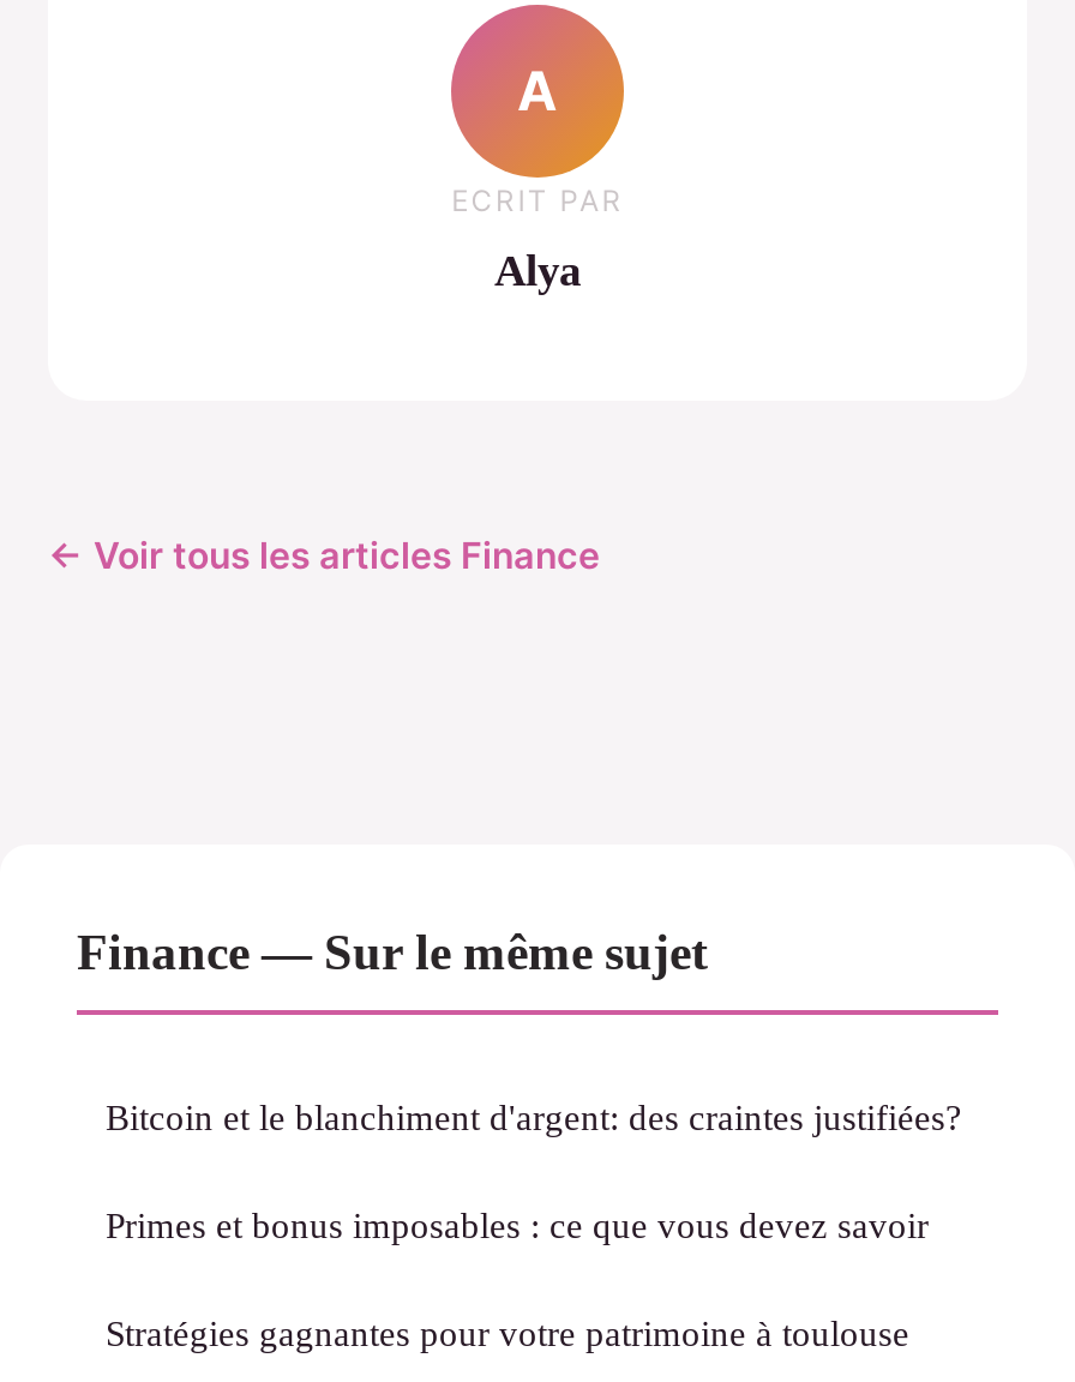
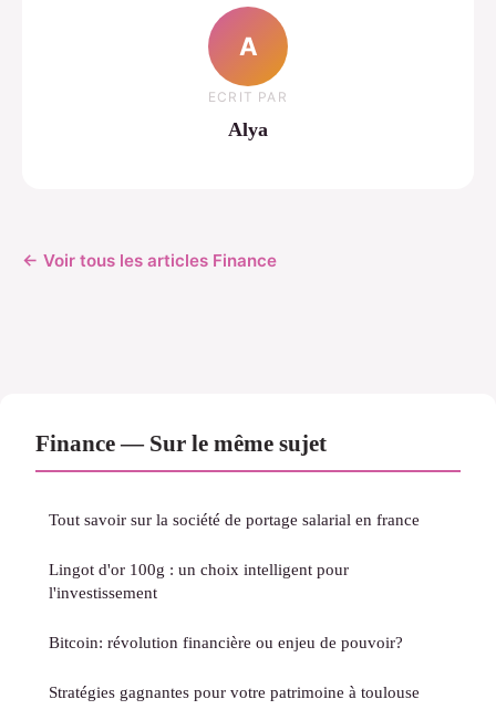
[106,1097,962,1246] Bitcoin et le blanchiment d'argent: des craintes justifiées? | Primes et bonus imposables : ce que vous devez savoir -> [49,510,420,652] Tout savoir sur la société de portage salarial en france | Lingot d'or 100g : un choix intelligent pour | l'investissement | Bitcoin: révolution financière ou enjeu de pouvoir?

